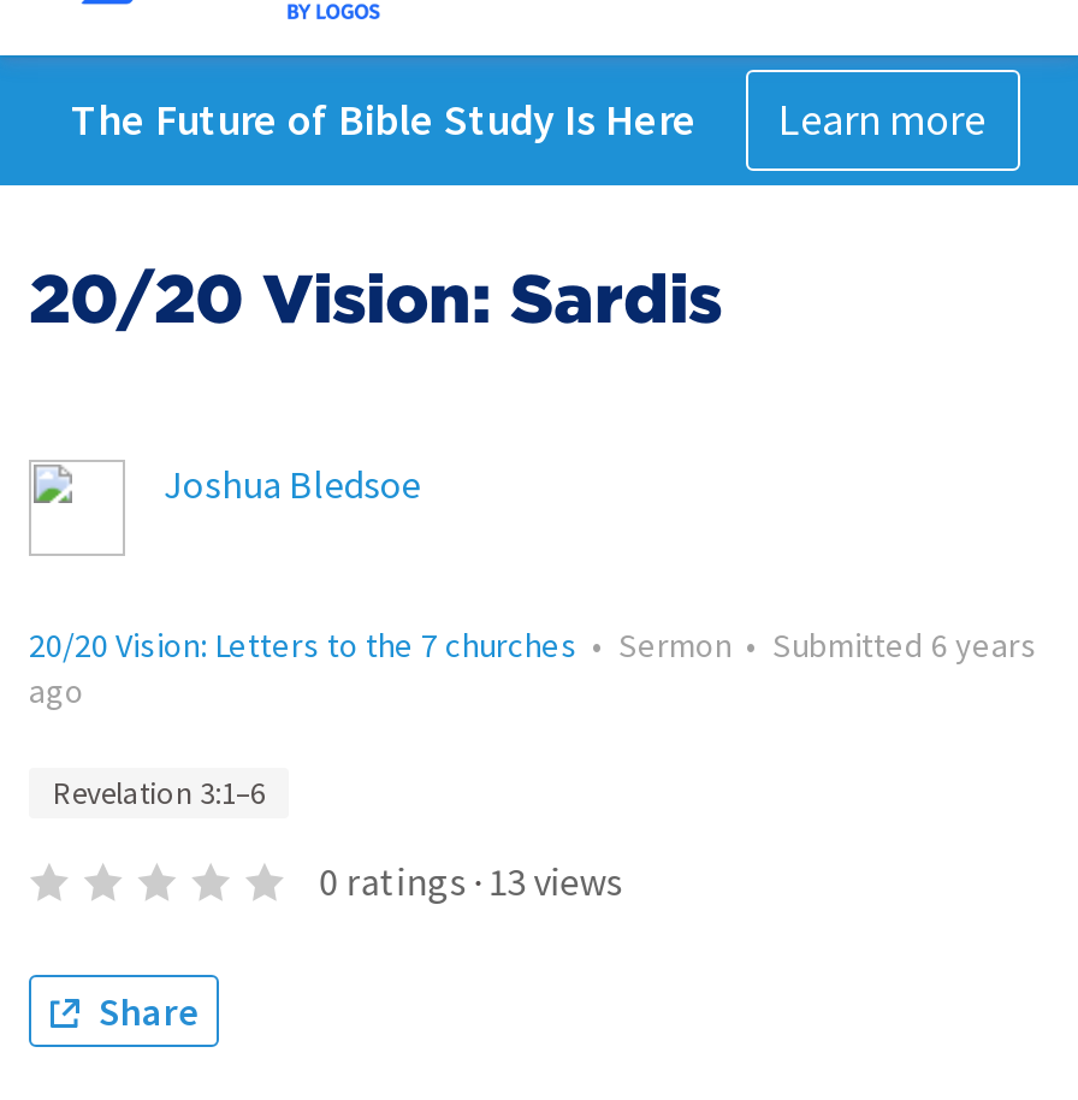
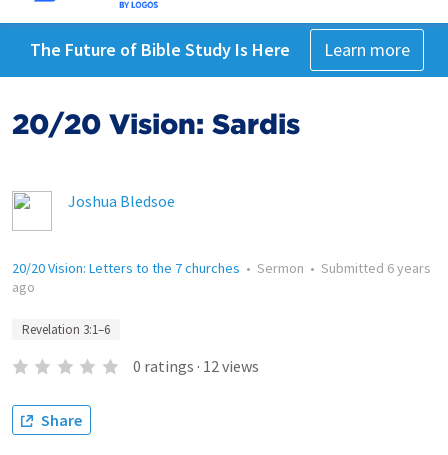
[319,857,622,905] 0 ratings · 13 views -> [133,356,259,376] 0 ratings · 12 views

